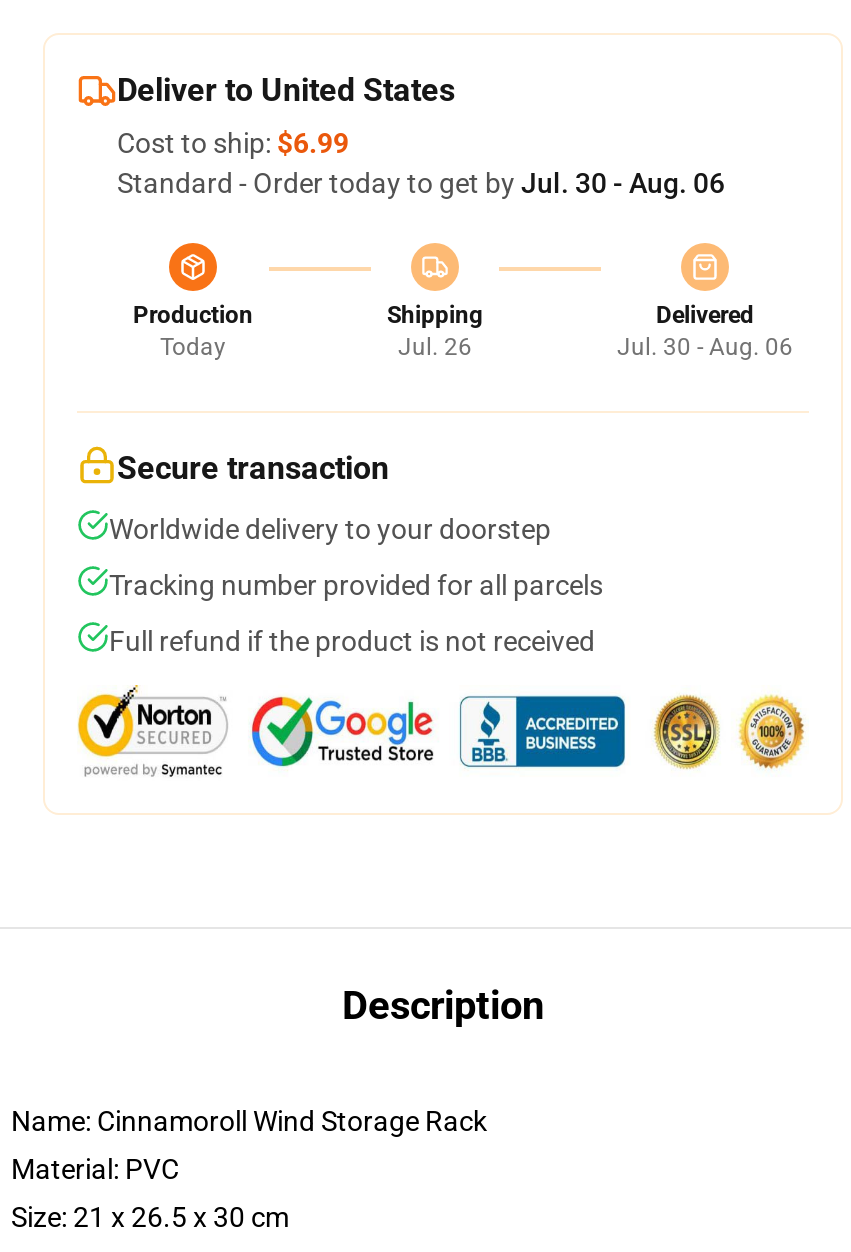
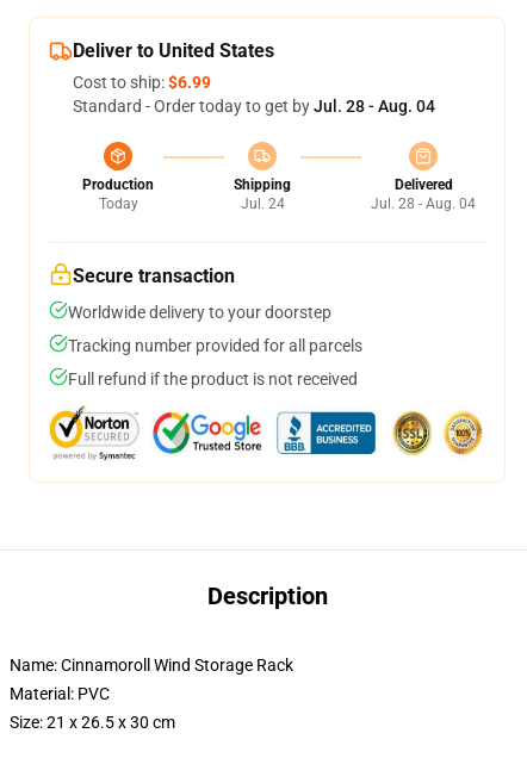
[117,167,725,199] Standard - Order today to get by Jul. 30 - Aug. 06 -> [73,97,435,116] Standard - Order today to get by Jul. 28 - Aug. 04
[398,333,472,361] Jul. 26 -> [240,195,284,212] Jul. 24
[617,333,793,361] Jul. 30 - Aug. 06 -> [371,195,476,212] Jul. 28 - Aug. 04

